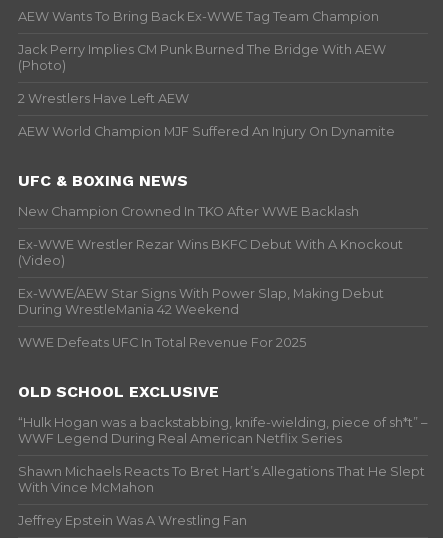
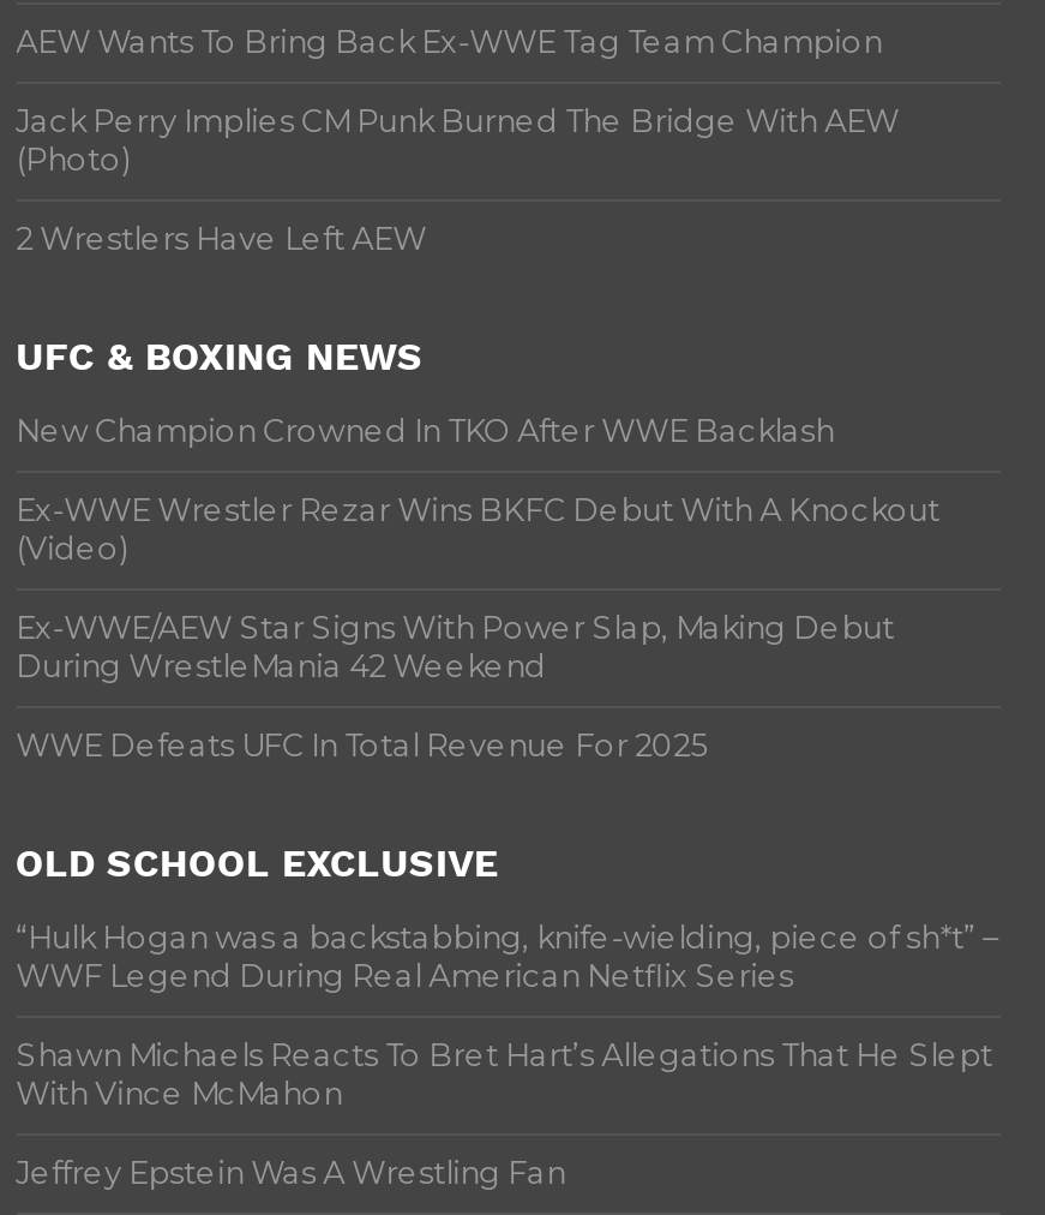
[18,124,395,139] AEW World Champion MJF Suffered An Injury On Dynamite -> none

